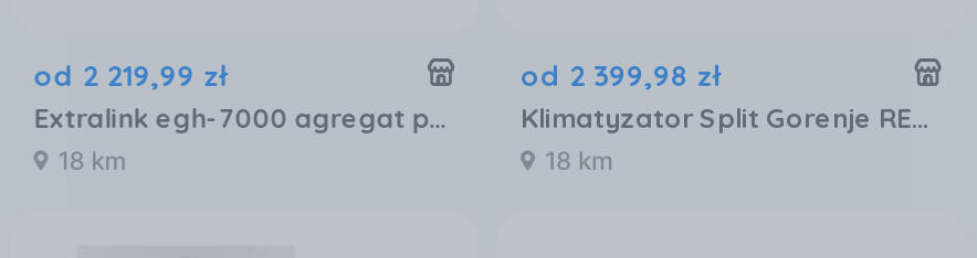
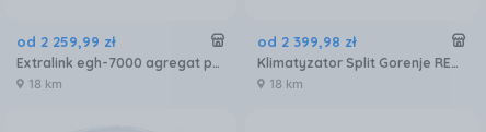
[34,56,228,92] od 2 219,99 zł -> [16,32,116,50] od 2 259,99 zł

